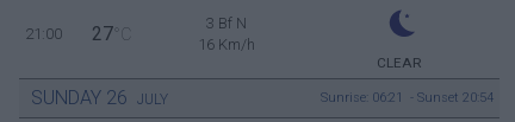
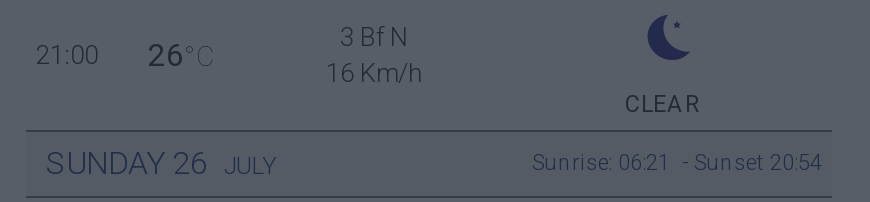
[25,24,131,45] 21:00 27°C -> [36,38,214,74] 21:00 26°C

